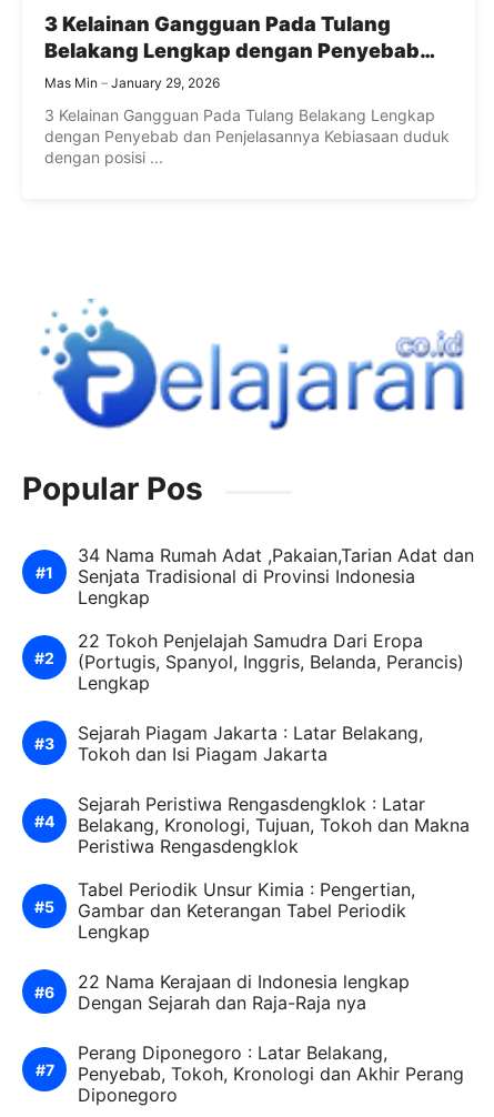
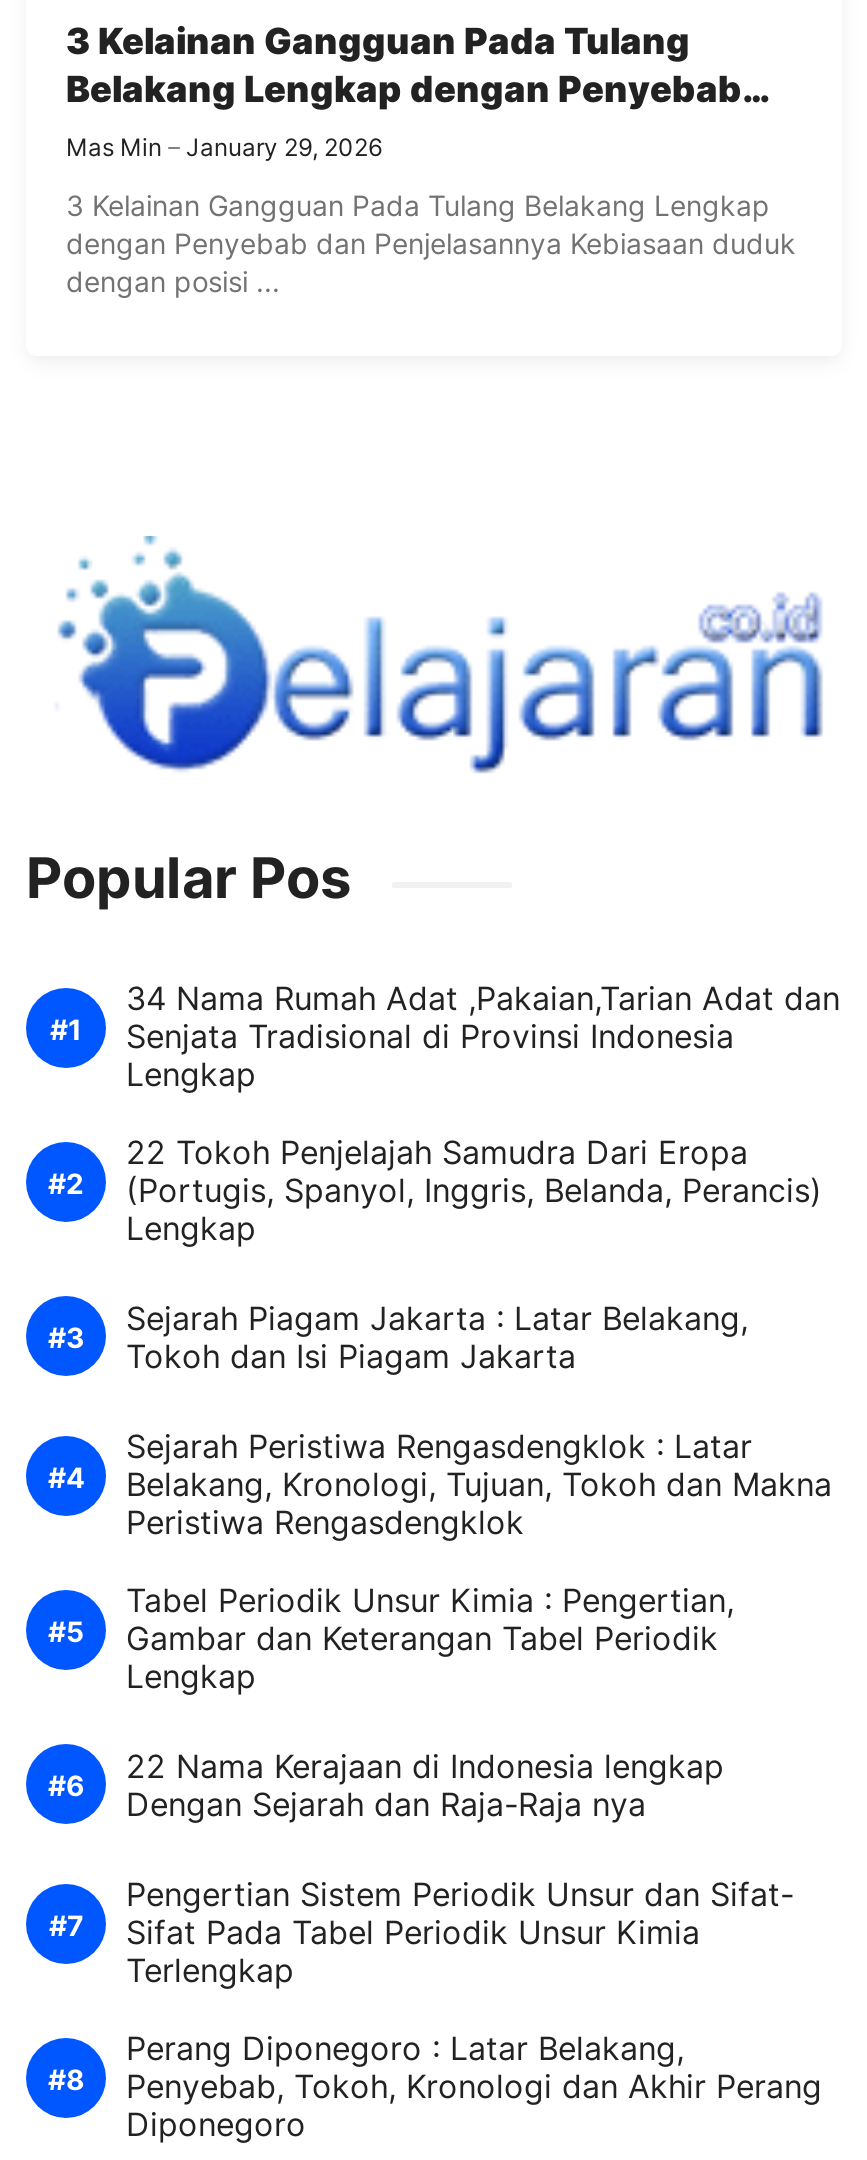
none -> [126,1875,794,1991] Pengertian Sistem Periodik Unsur dan Sifat- | Sifat Pada Tabel Periodik Unsur Kimia | Terlengkap

